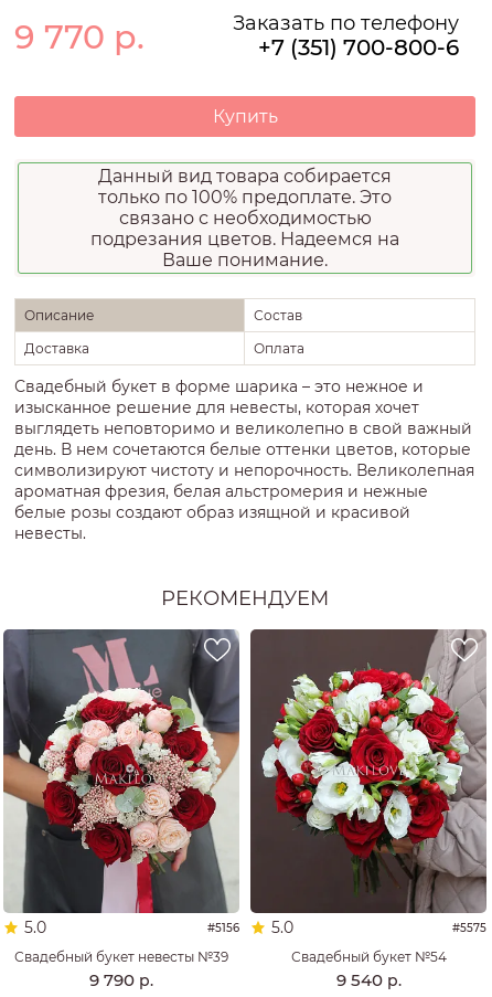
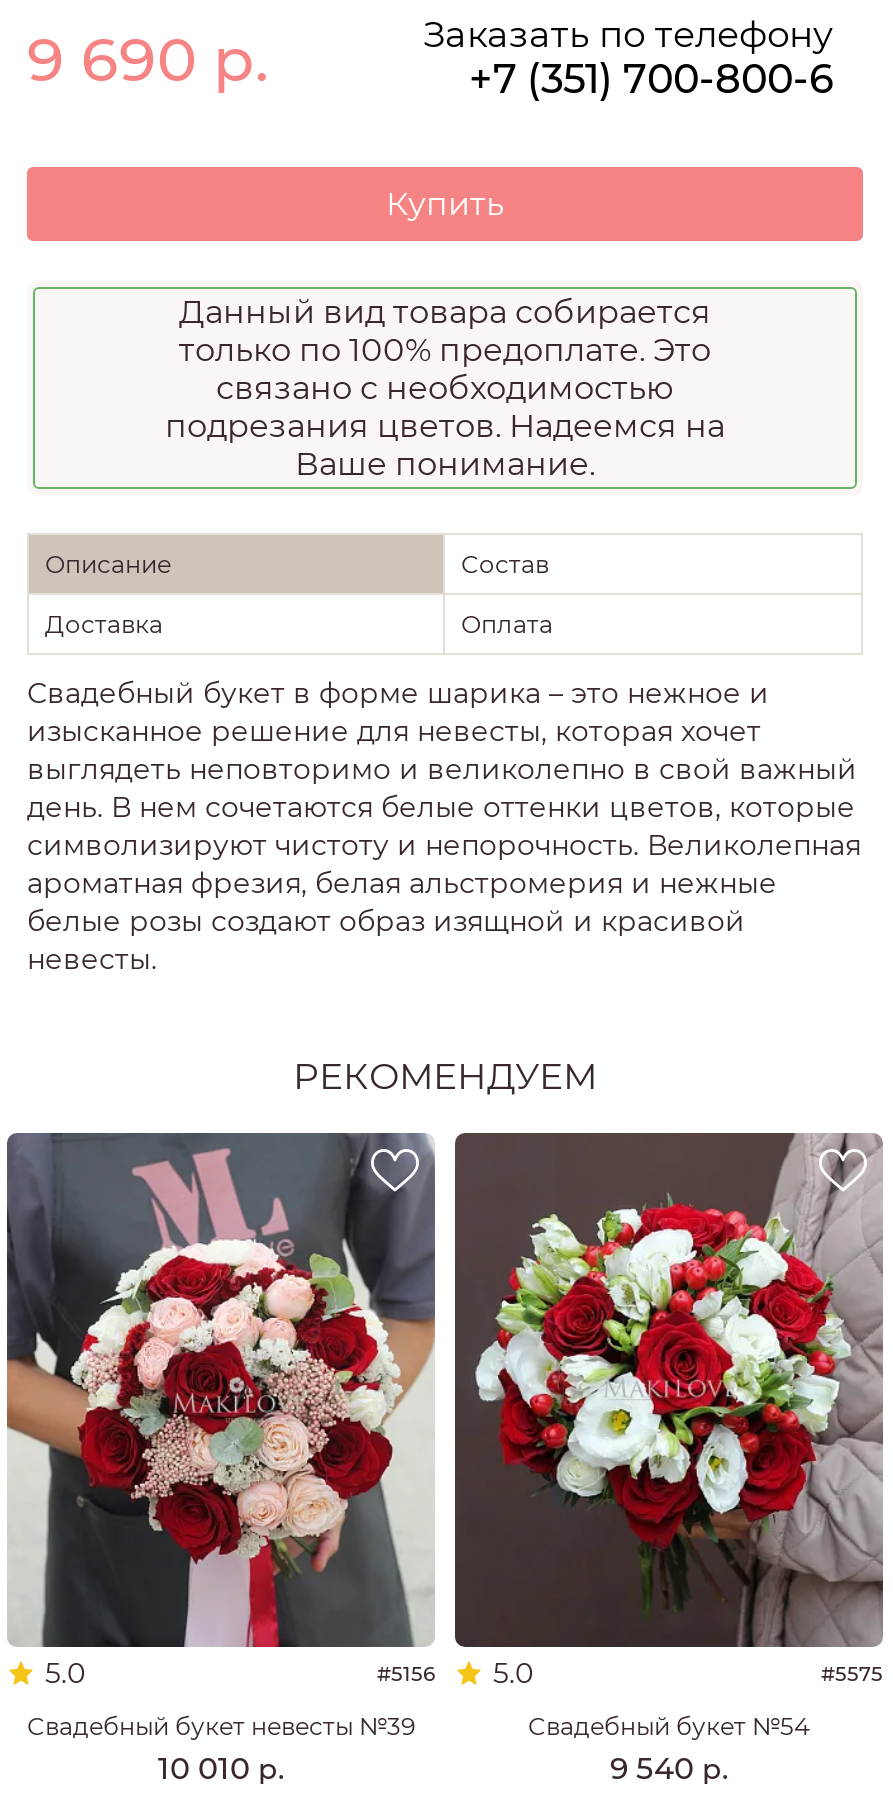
[14,16,145,57] 9 770 р. -> [27,22,269,96] 9 690 р.
[89,969,153,990] 9 790 р. -> [158,1748,284,1786] 10 010 р.

